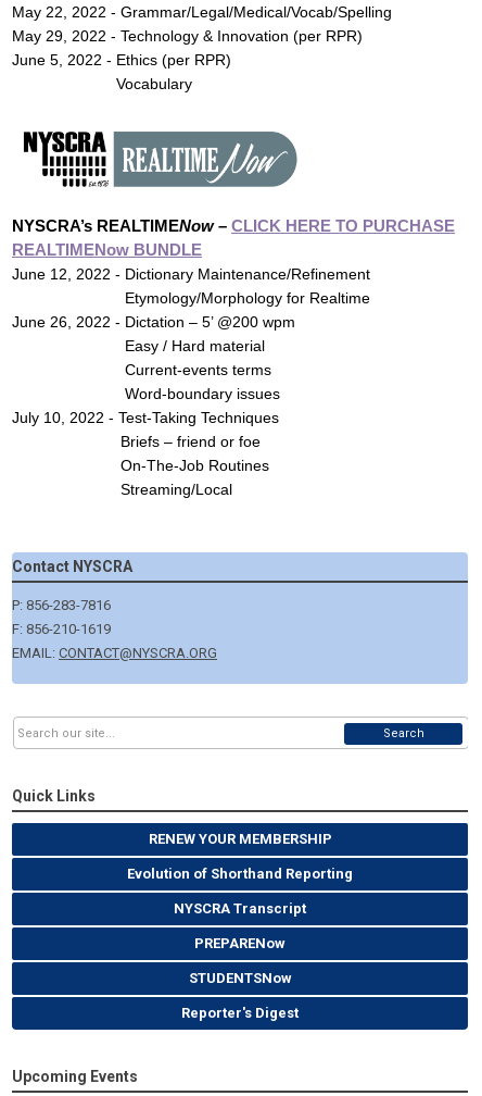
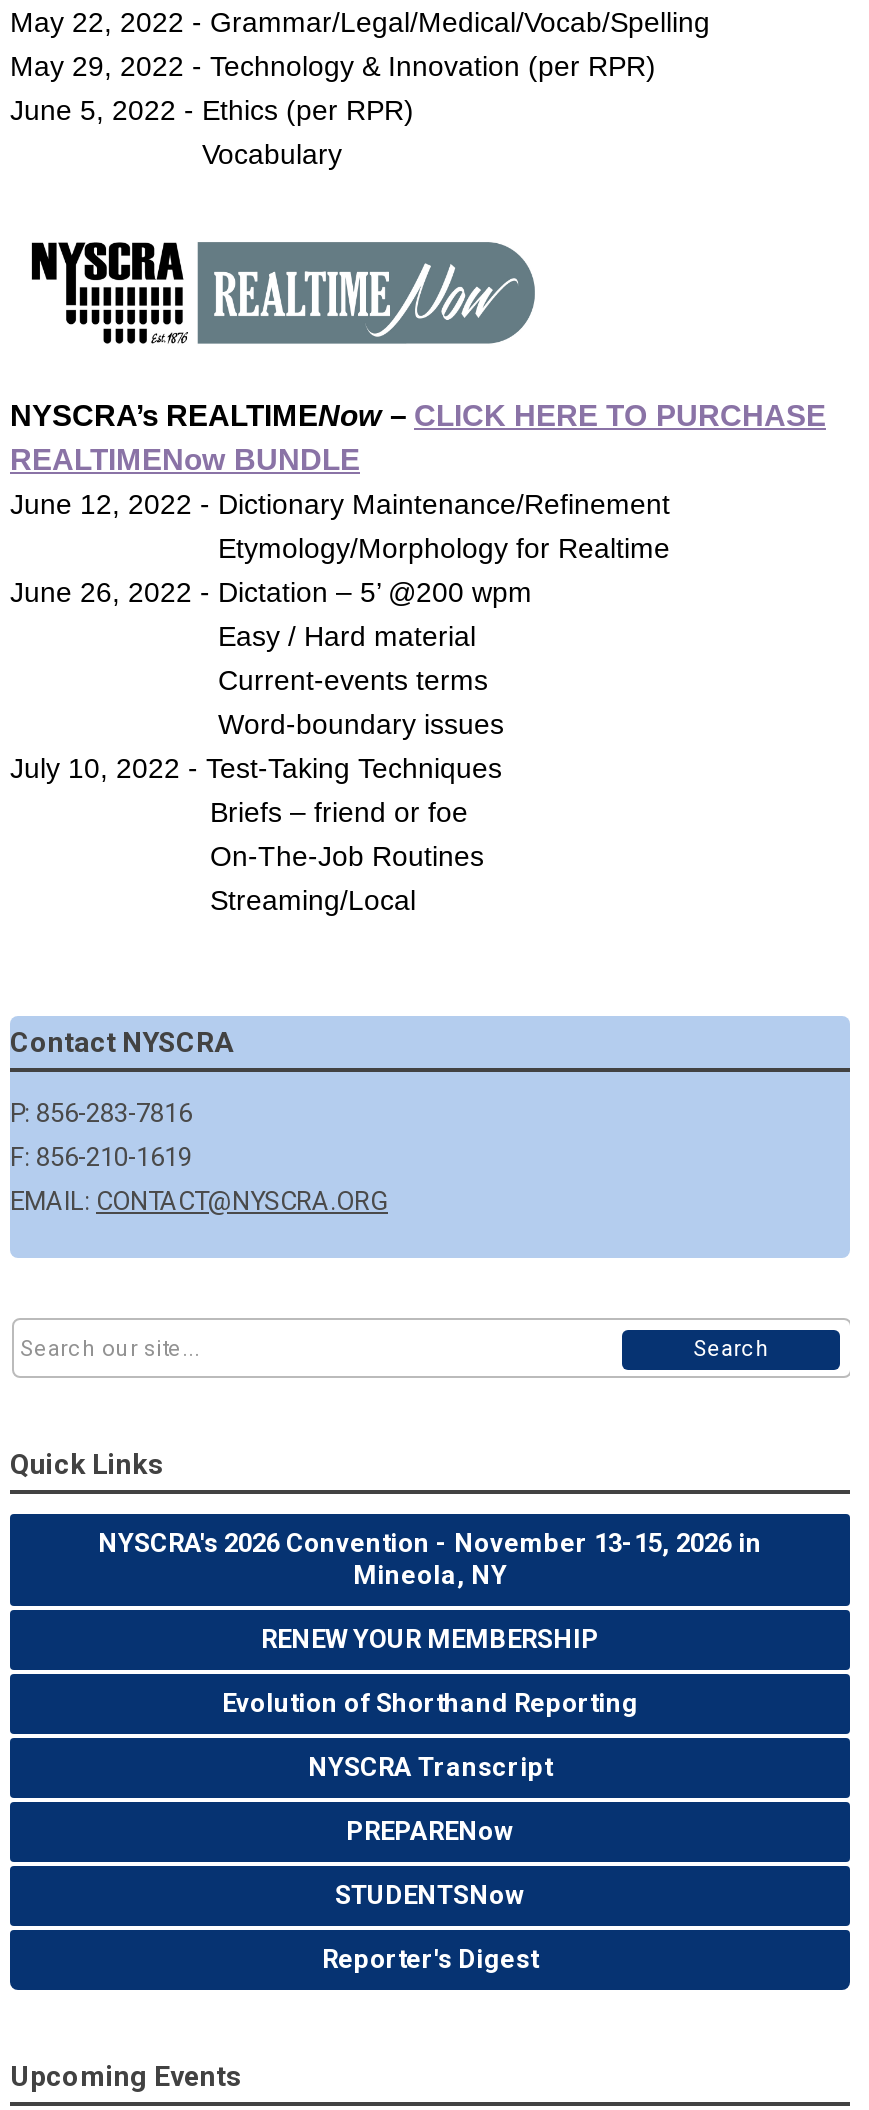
none -> [98,1528,762,1590] NYSCRA's 2026 Convention - November 13-15, 2026 in | Mineola, NY

